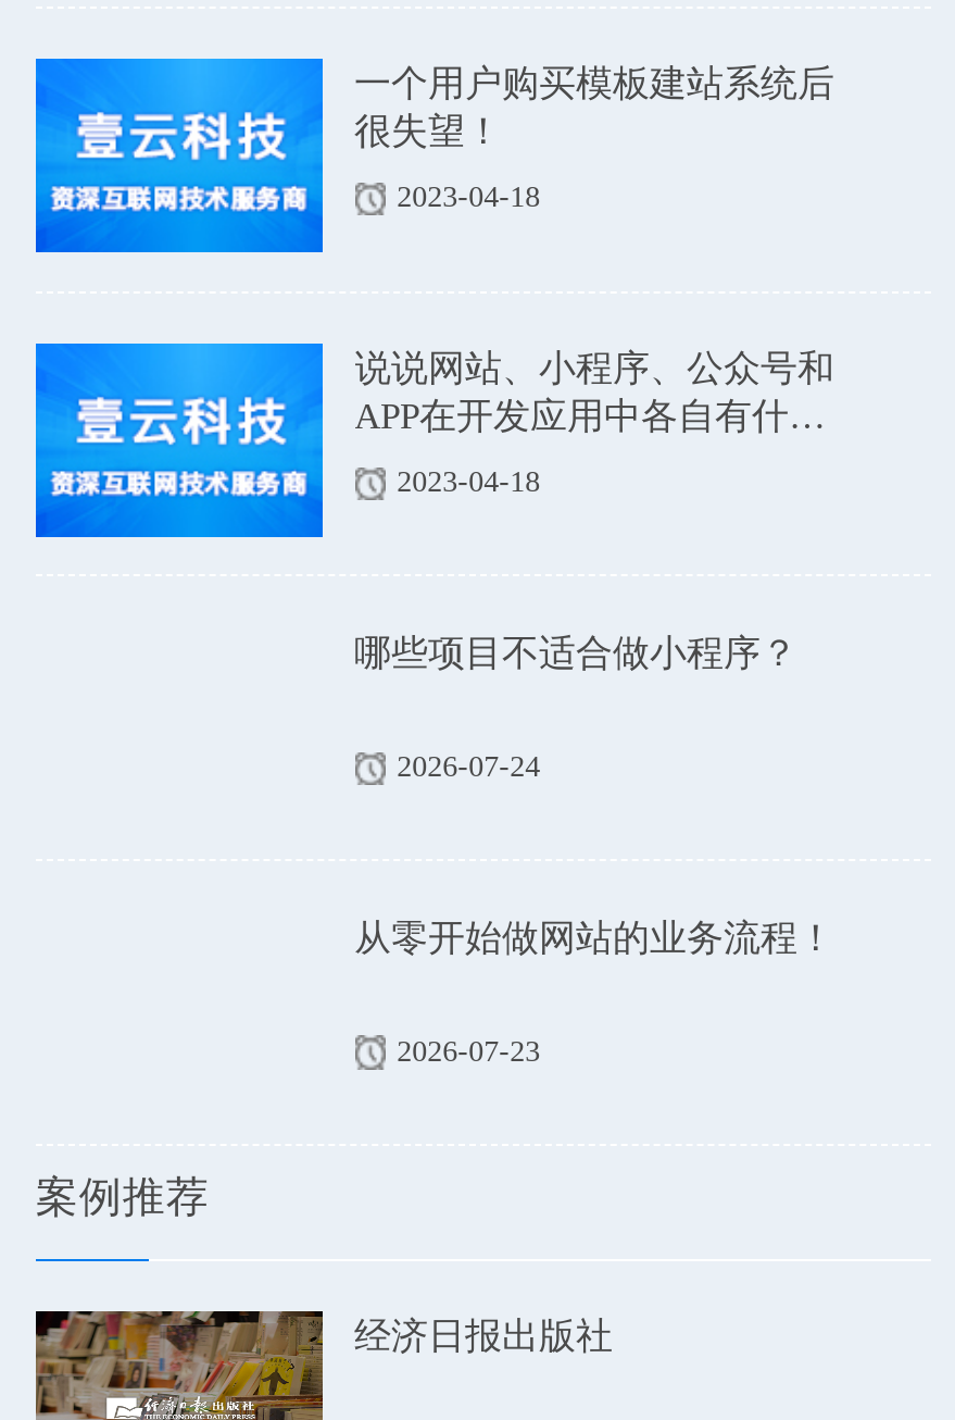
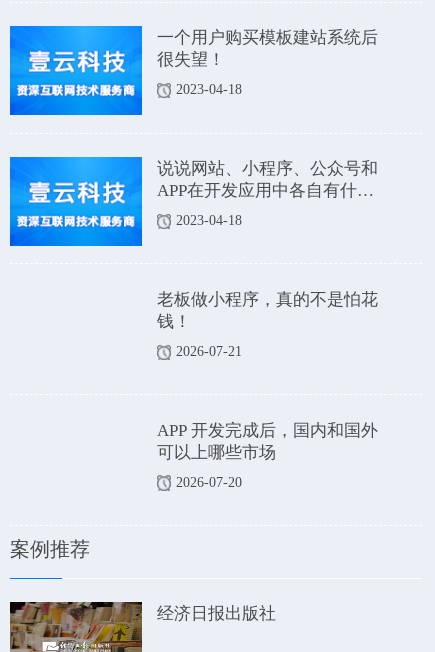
[354,632,797,669] 哪些项目不适合做小程序？ -> [156,290,377,329] 老板做小程序，真的不是怕花 | 钱！
[397,751,540,781] 2026-07-24 -> [176,344,242,358] 2026-07-21
[354,917,834,954] 从零开始做网站的业务流程！ -> [156,421,377,460] APP 开发完成后，国内和国外 | 可以上哪些市场
[397,1035,540,1066] 2026-07-23 -> [176,475,242,489] 2026-07-20

